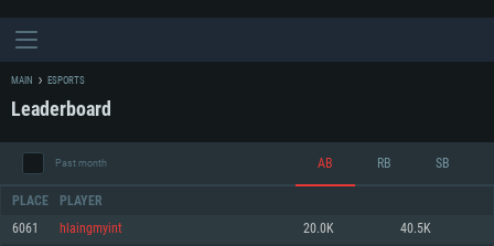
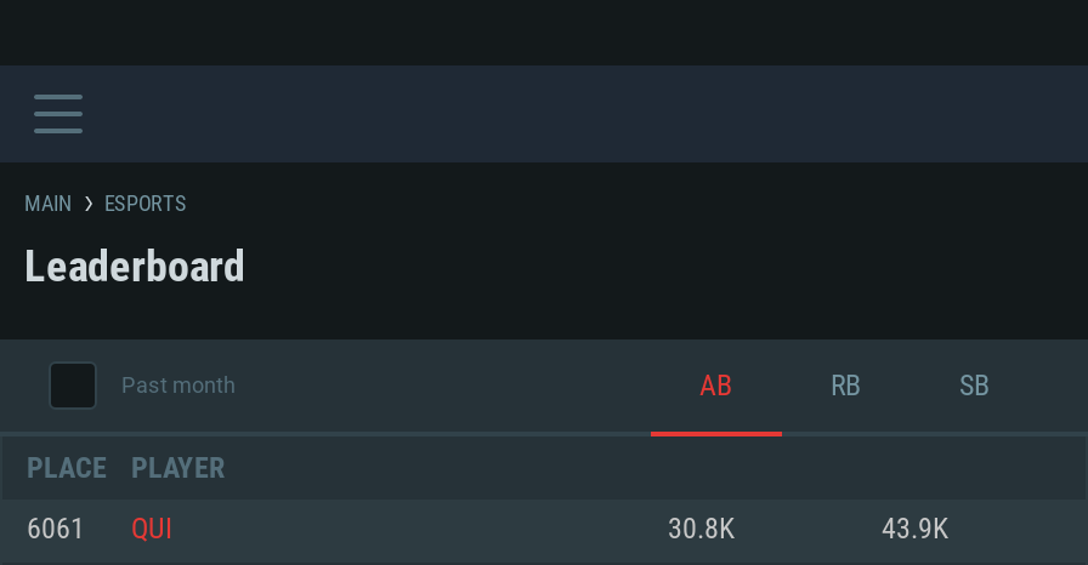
[60,223,431,235] hlaingmyint | 20.0K | 40.5K -> [131,517,950,543] QUI | 30.8K | 43.9K

